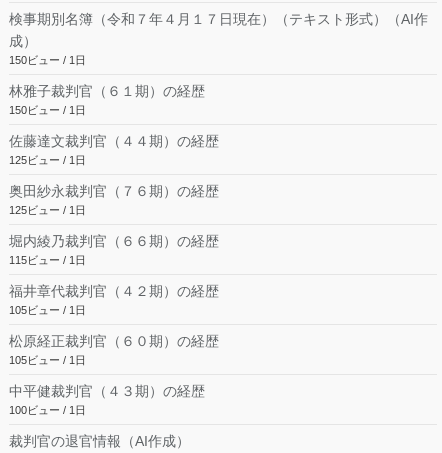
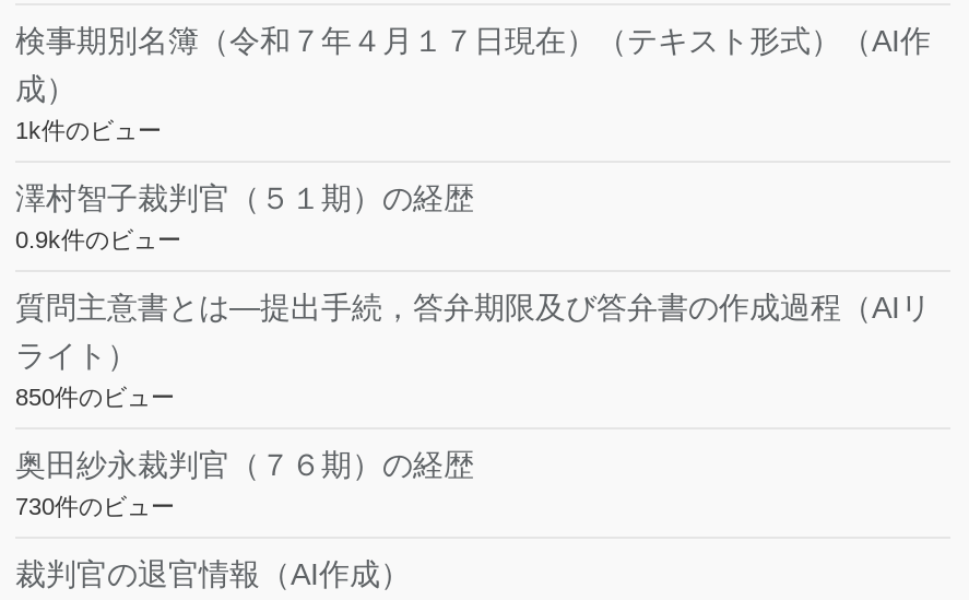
[9,54,86,66] 150ビュー / 1日 -> [15,118,162,144] 1k件のビュー
[9,83,205,116] 林雅子裁判官（６１期）の経歴 | 150ビュー / 1日 -> [15,181,474,253] 澤村智子裁判官（５１期）の経歴 | 0.9k件のビュー
[9,133,219,166] 佐藤達文裁判官（４４期）の経歴 | 125ビュー / 1日 -> [15,290,931,411] 質問主意書とは―提出手続，答弁期限及び答弁書の作成過程（AIリ | ライト） | 850件のビュー
moved [9,183,219,199] -> [15,448,474,483]: 奥田紗永裁判官（７６期）の経歴
[9,204,219,416] 125ビュー / 1日 | 堀内綾乃裁判官（６６期）の経歴 | 115ビュー / 1日 | 福井章代裁判官（４２期）の経歴 | 105ビュー / 1日 | 松原経正裁判官（６０期）の経歴 | 105ビュー / 1日 | 中平健裁判官（４３期）の経歴 | 100ビュー / 1日 -> [15,494,175,520] 730件のビュー

